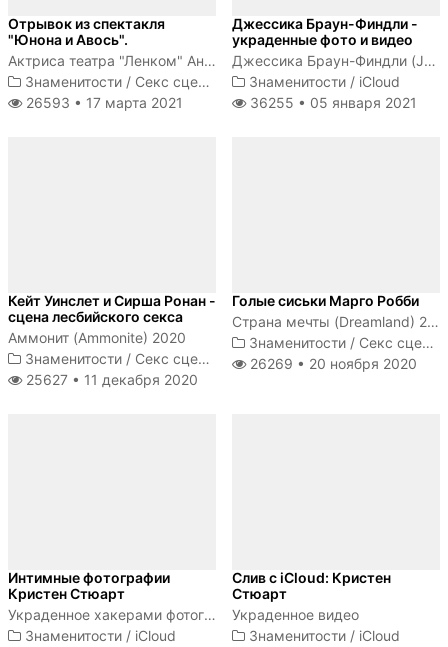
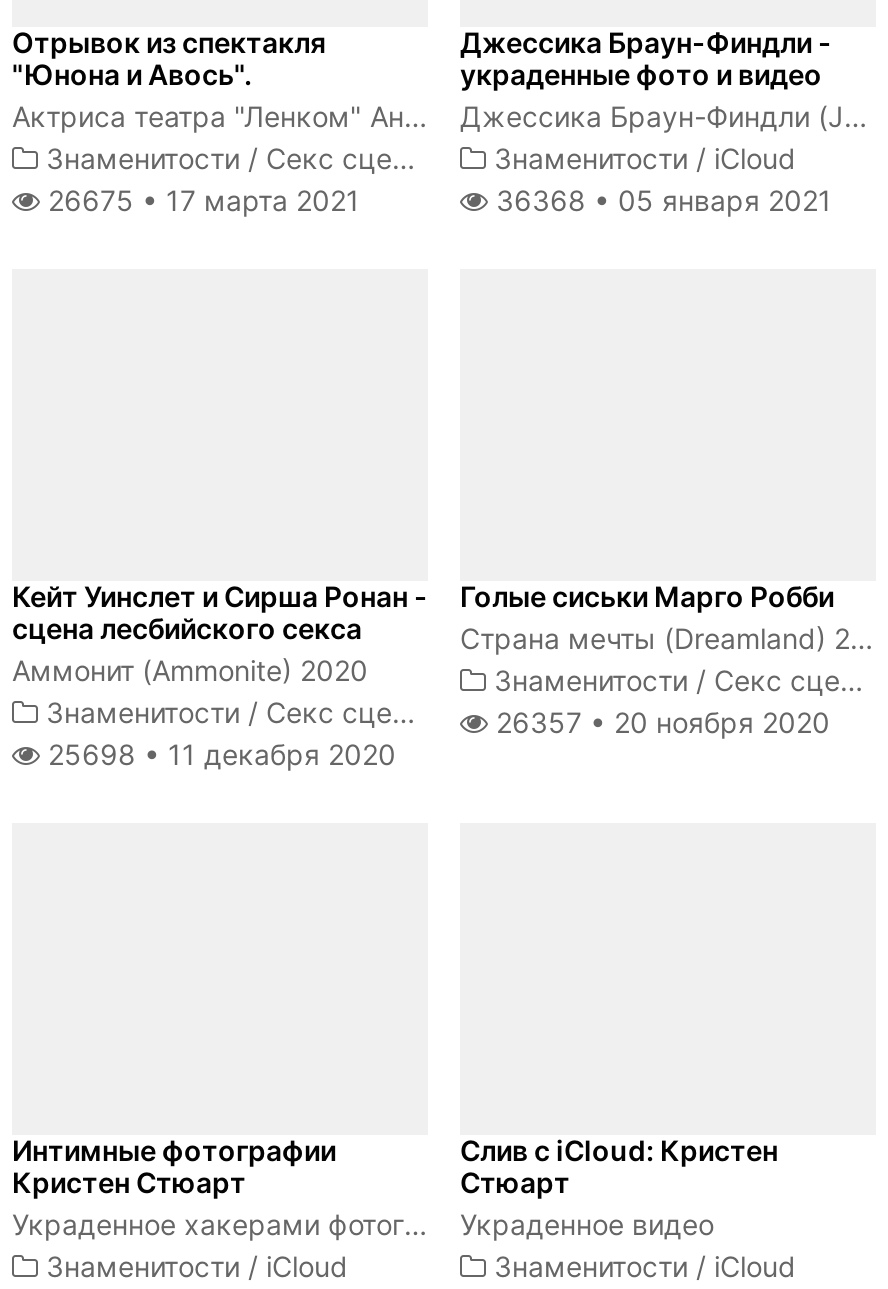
[22,94,183,111] 26593 • 17 марта 2021 -> [40,183,360,217] 26675 • 17 марта 2021
[246,94,417,111] 36255 • 05 января 2021 -> [488,183,832,217] 36368 • 05 января 2021
[246,355,417,372] 26269 • 20 ноября 2020 -> [488,705,830,739] 26357 • 20 ноября 2020
[22,371,198,388] 25627 • 11 декабря 2020 -> [40,737,396,771] 25698 • 11 декабря 2020

